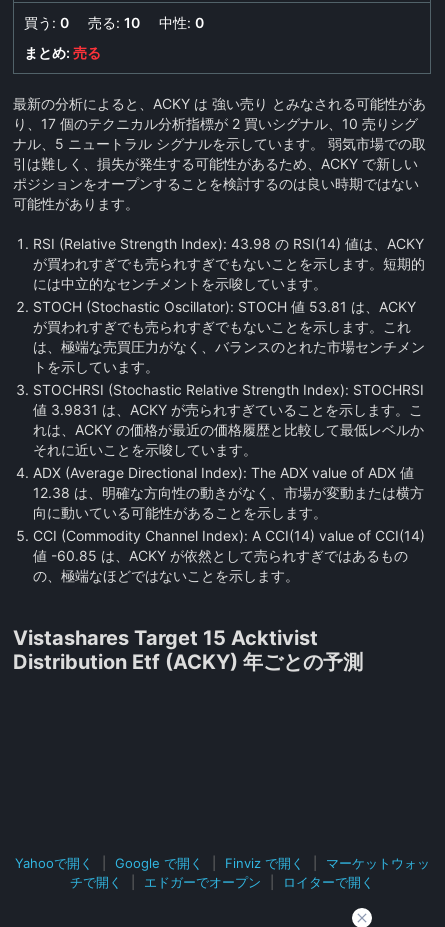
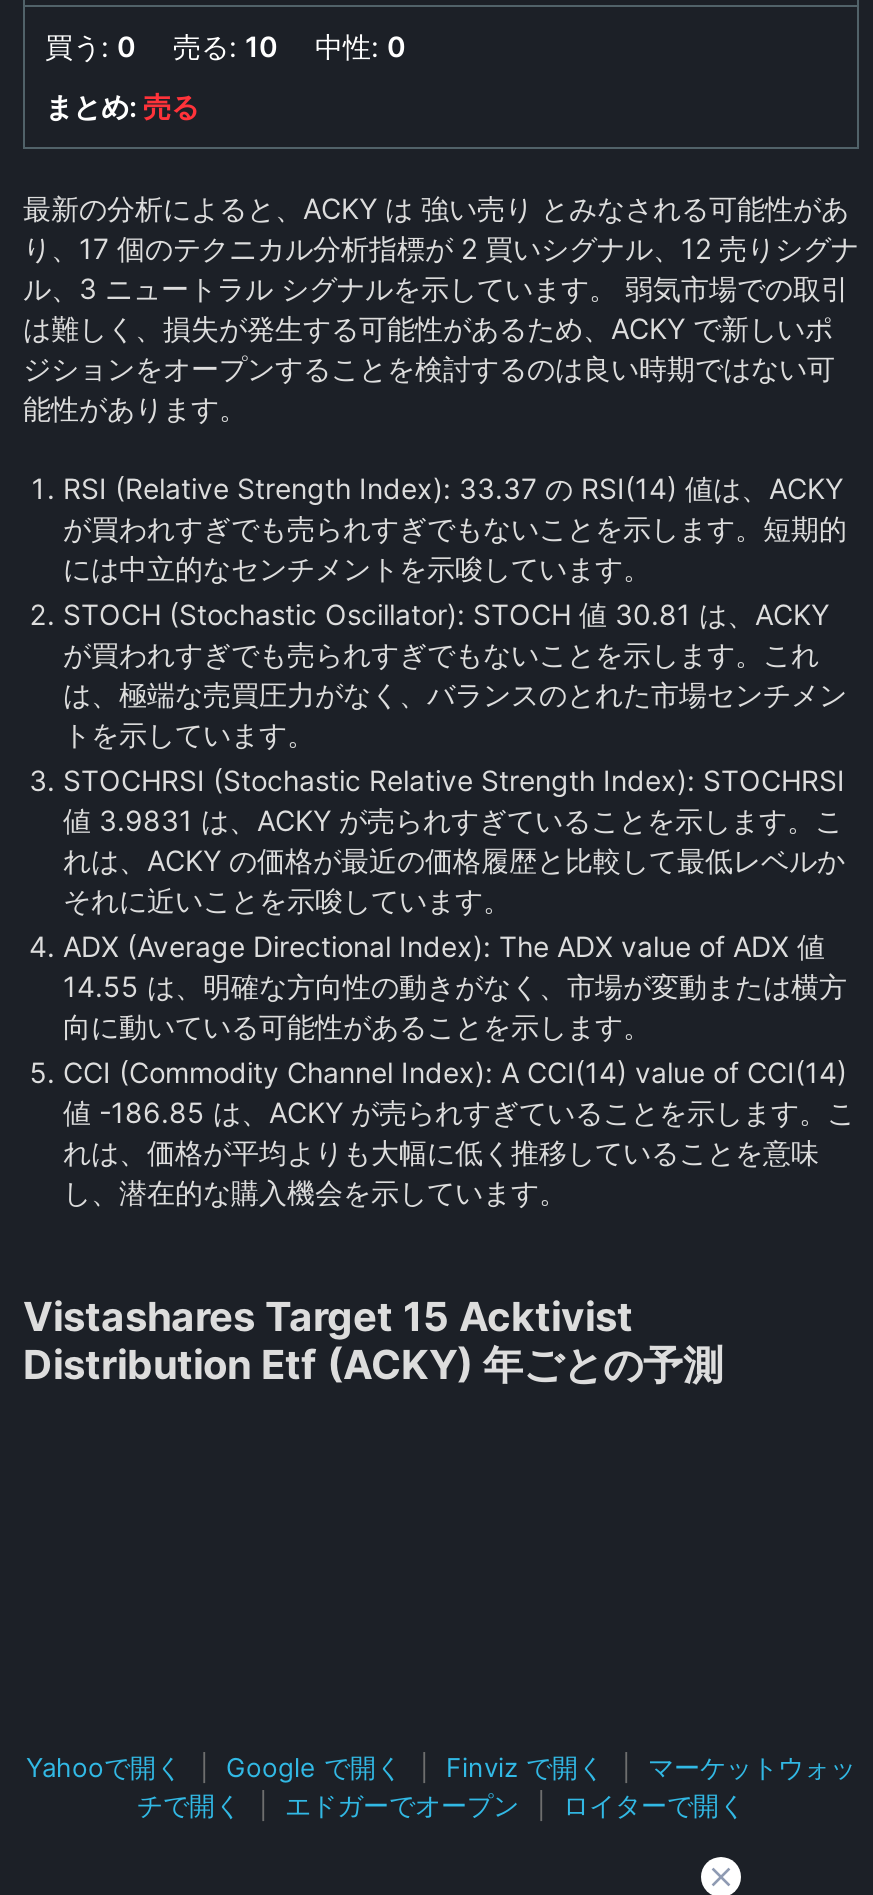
[13,114,426,211] り、17 個のテクニカル分析指標が 2 買いシグナル、10 売りシグ | ナル、5 ニュートラル シグナルを示しています。 弱気市場での取 | 引は難しく、損失が発生する可能性があるため、ACKY で新しい | ポジションをオープンすることを検討するのは良い時期ではない | 可能性があります。 -> [23,230,859,424] り、17 個のテクニカル分析指標が 2 買いシグナル、12 売りシグナ | ル、3 ニュートラル シグナルを示しています。 弱気市場での取引 | は難しく、損失が発生する可能性があるため、ACKY で新しいポ | ジションをオープンすることを検討するのは良い時期ではない可 | 能性があります。
[33,234,424,251] RSI (Relative Strength Index): 43.98 の RSI(14) 値は、ACKY -> [63,470,843,504] RSI (Relative Strength Index): 33.37 の RSI(14) 値は、ACKY
[33,297,416,314] STOCH (Stochastic Oscillator): STOCH 値 53.81 は、ACKY -> [63,596,829,630] STOCH (Stochastic Oscillator): STOCH 値 30.81 は、ACKY
[33,483,424,500] 12.38 は、明確な方向性の動きがなく、市場が変動または横方 -> [63,968,847,1002] 14.55 は、明確な方向性の動きがなく、市場が変動または横方
[33,546,408,583] 値 -60.85 は、ACKY が依然として売られすぎではあるもの | の、極端なほどではないことを示します。 -> [63,1094,855,1208] 値 -186.85 は、ACKY が売られすぎていることを示します。こ | れは、価格が平均よりも大幅に低く推移していることを意味 | し、潜在的な購入機会を示しています。

